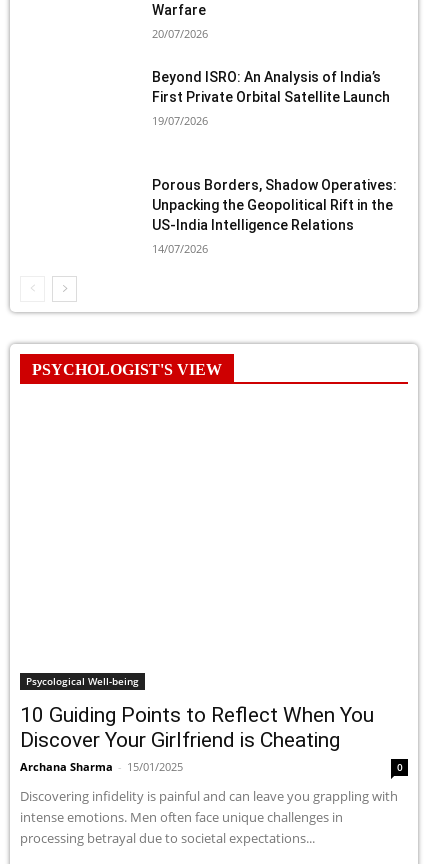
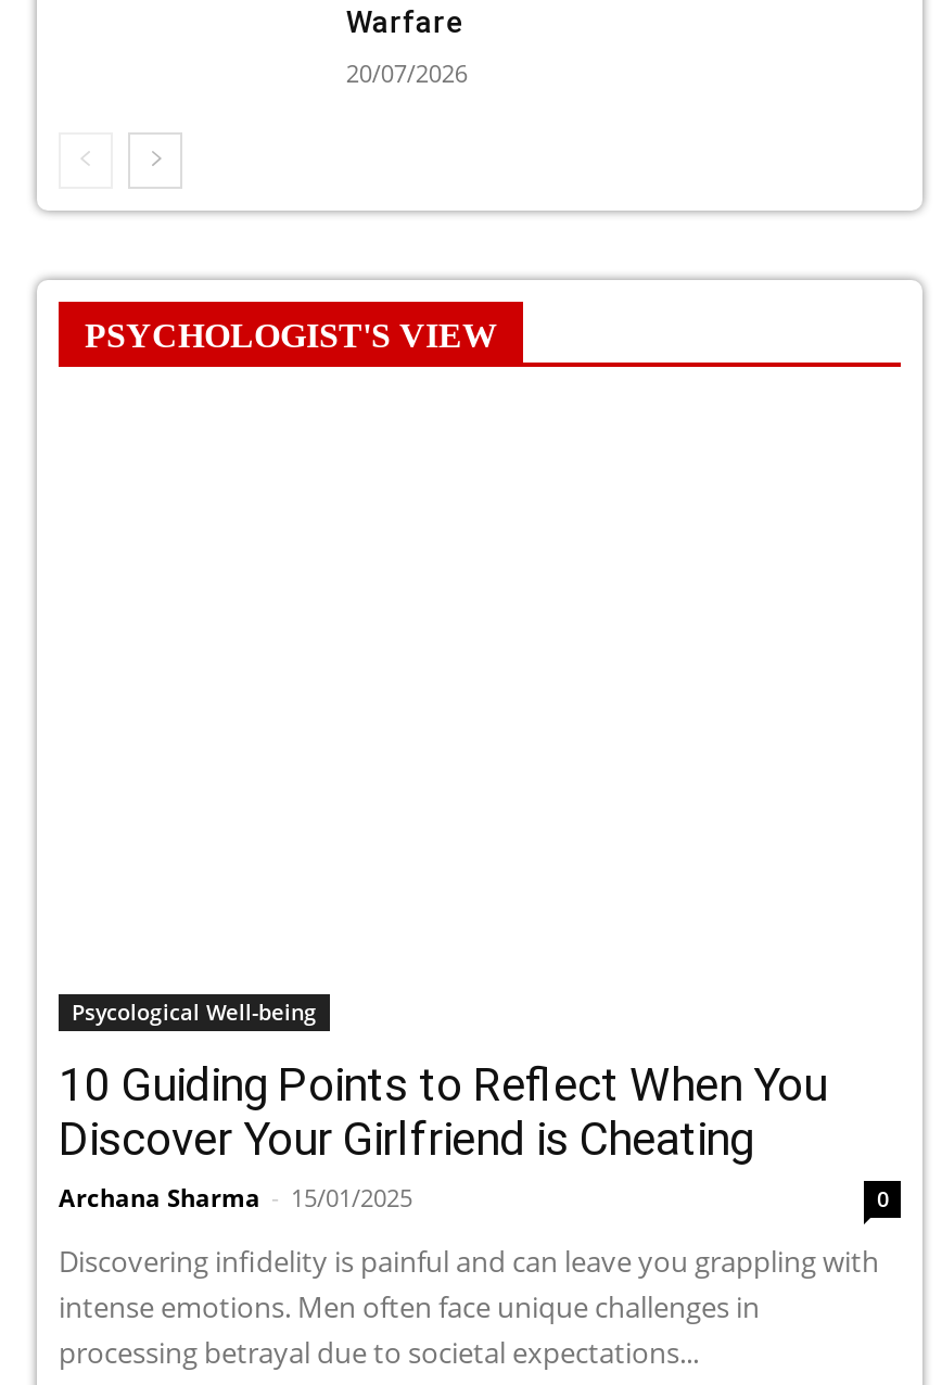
[152,69,390,128] Beyond ISRO: An Analysis of India’s | First Private Orbital Satellite Launch | 19/07/2026 -> none
[152,177,397,256] Porous Borders, Shadow Operatives: | Unpacking the Geopolitical Rift in the | US-India Intelligence Relations | 14/07/2026 -> none

